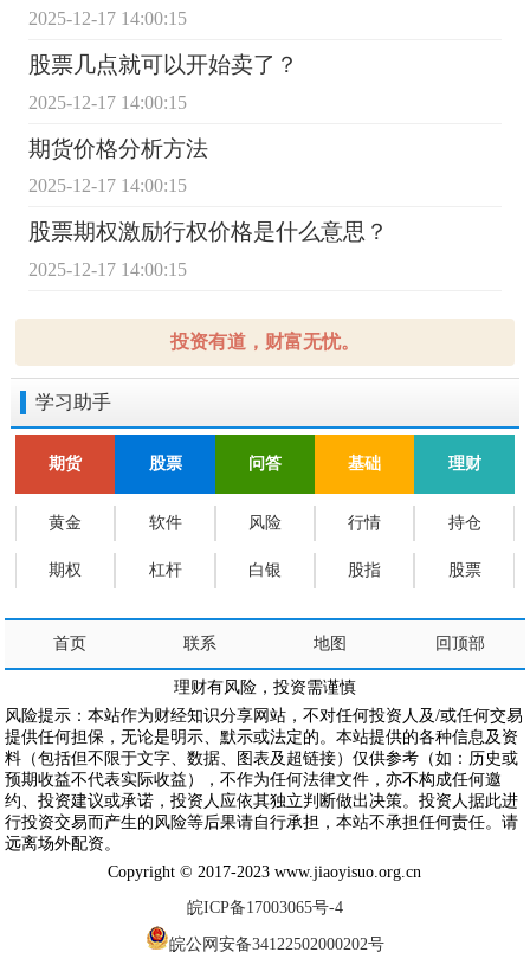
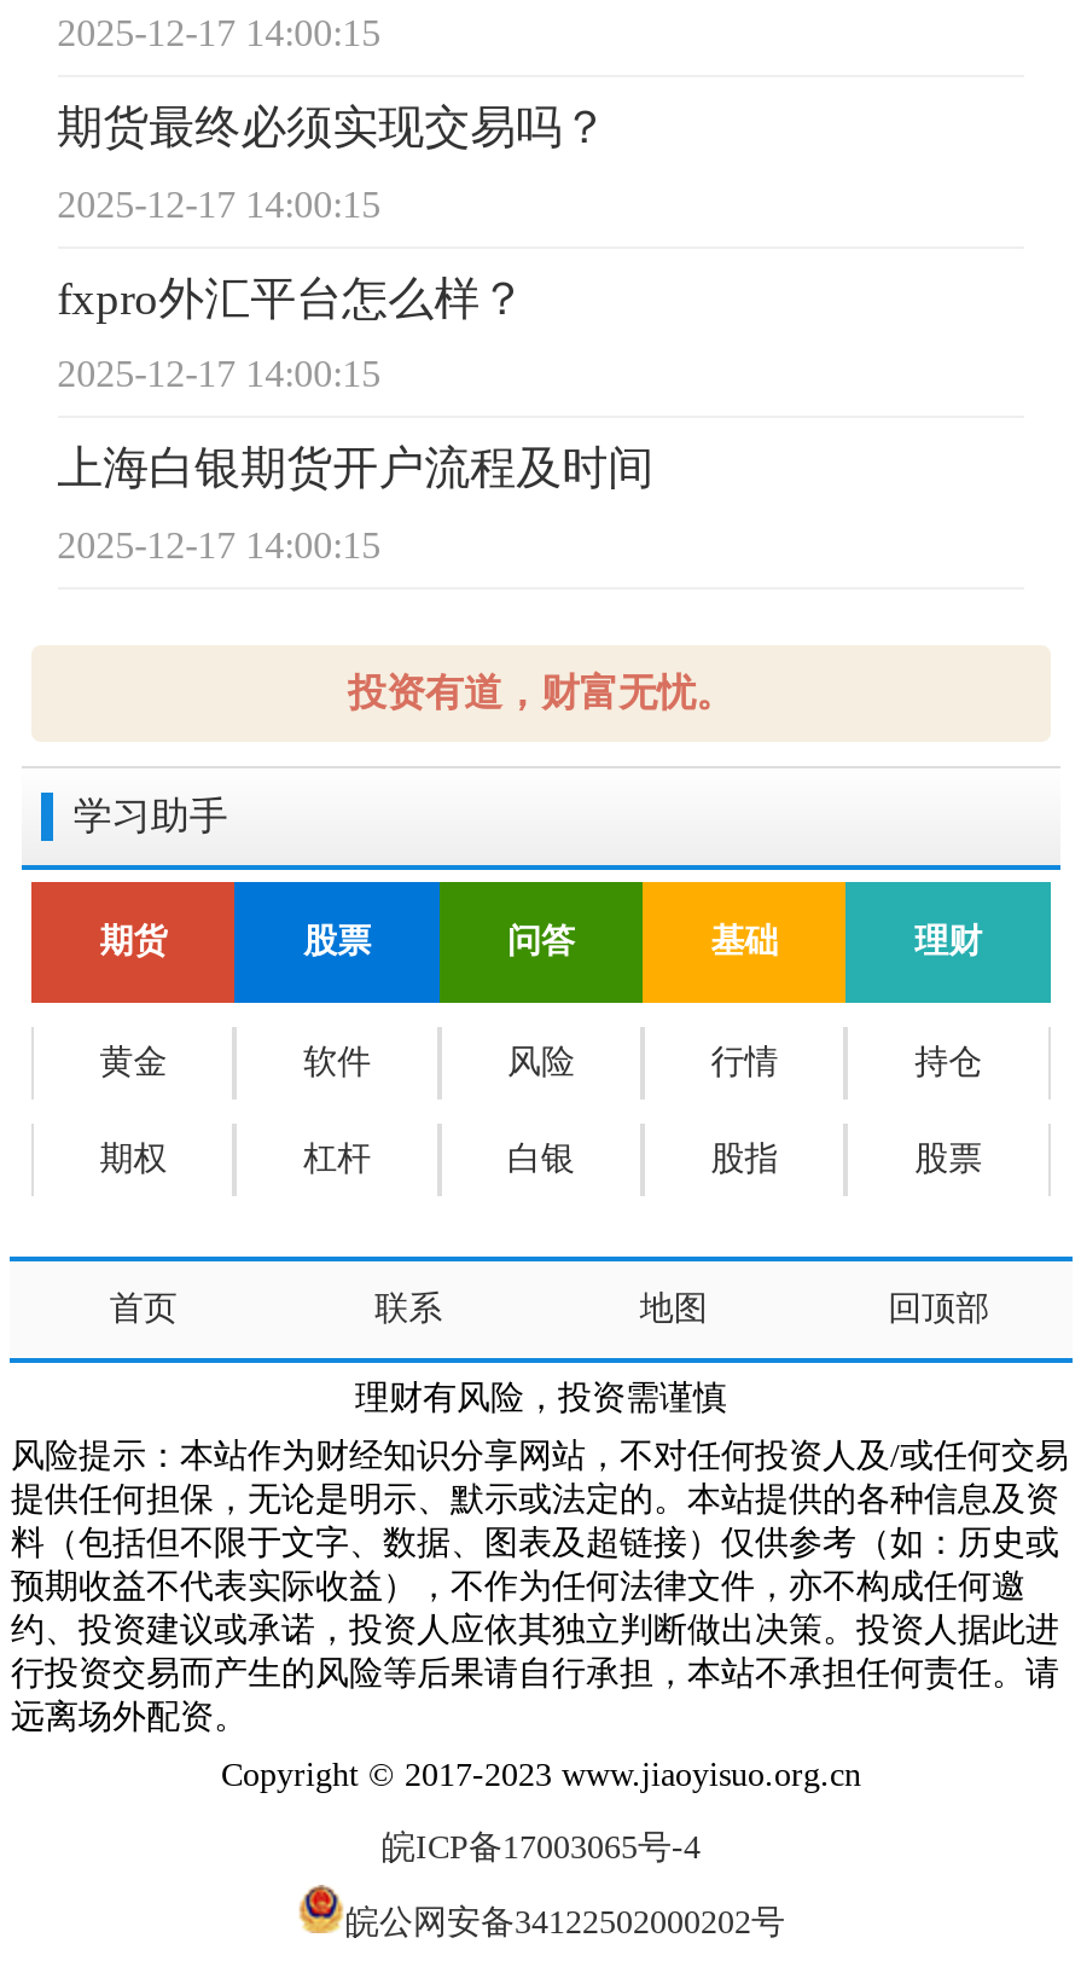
[28,52,298,77] 股票几点就可以开始卖了？ -> [57,101,608,152] 期货最终必须实现交易吗？
[28,136,208,161] 期货价格分析方法 -> [57,272,526,323] fxpro外汇平台怎么样？
[28,219,388,244] 股票期权激励行权价格是什么意思？ -> [57,443,654,493] 上海白银期货开户流程及时间

